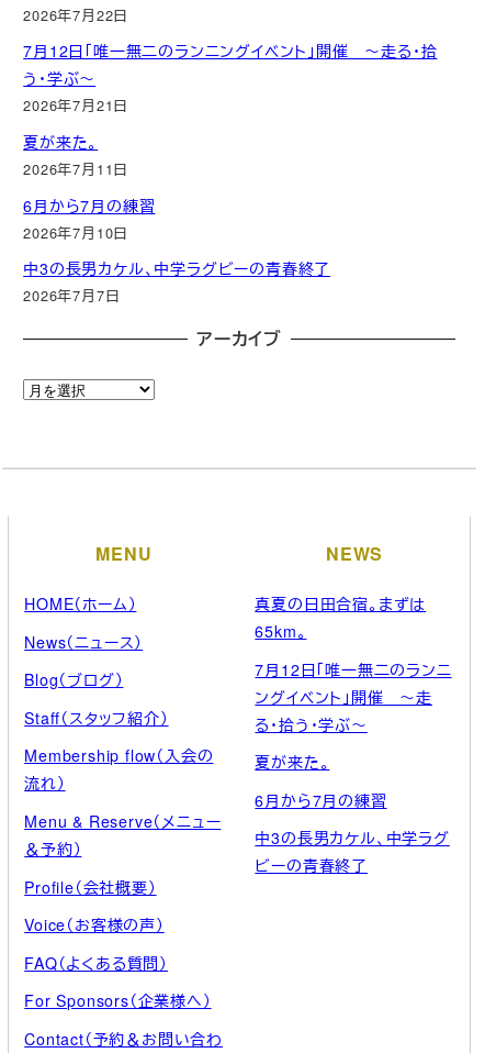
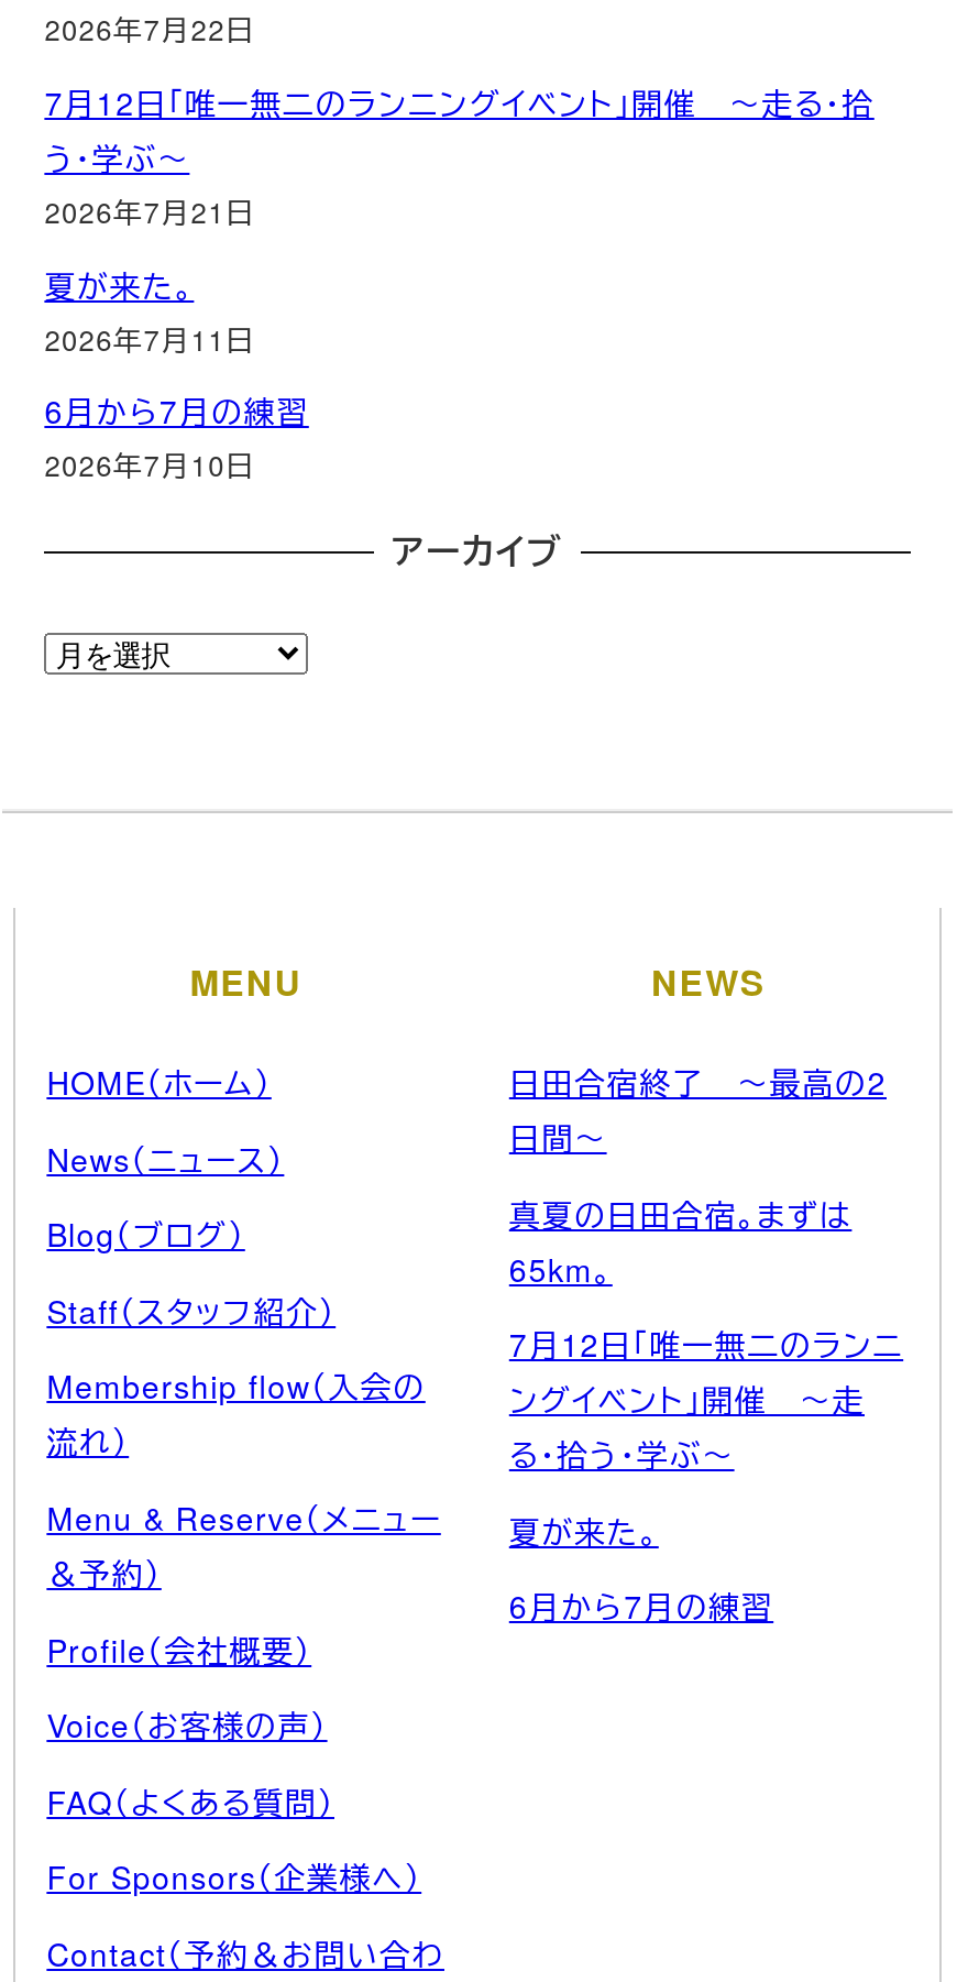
[23,257,331,306] 中3の長男カケル、中学ラグビーの青春終了 | 2026年7月7日 -> none
none -> [509,1060,887,1159] 日田合宿終了 ～最高の2 | 日間～
[255,827,450,876] 中3の長男カケル、中学ラグ | ビーの青春終了 -> none

